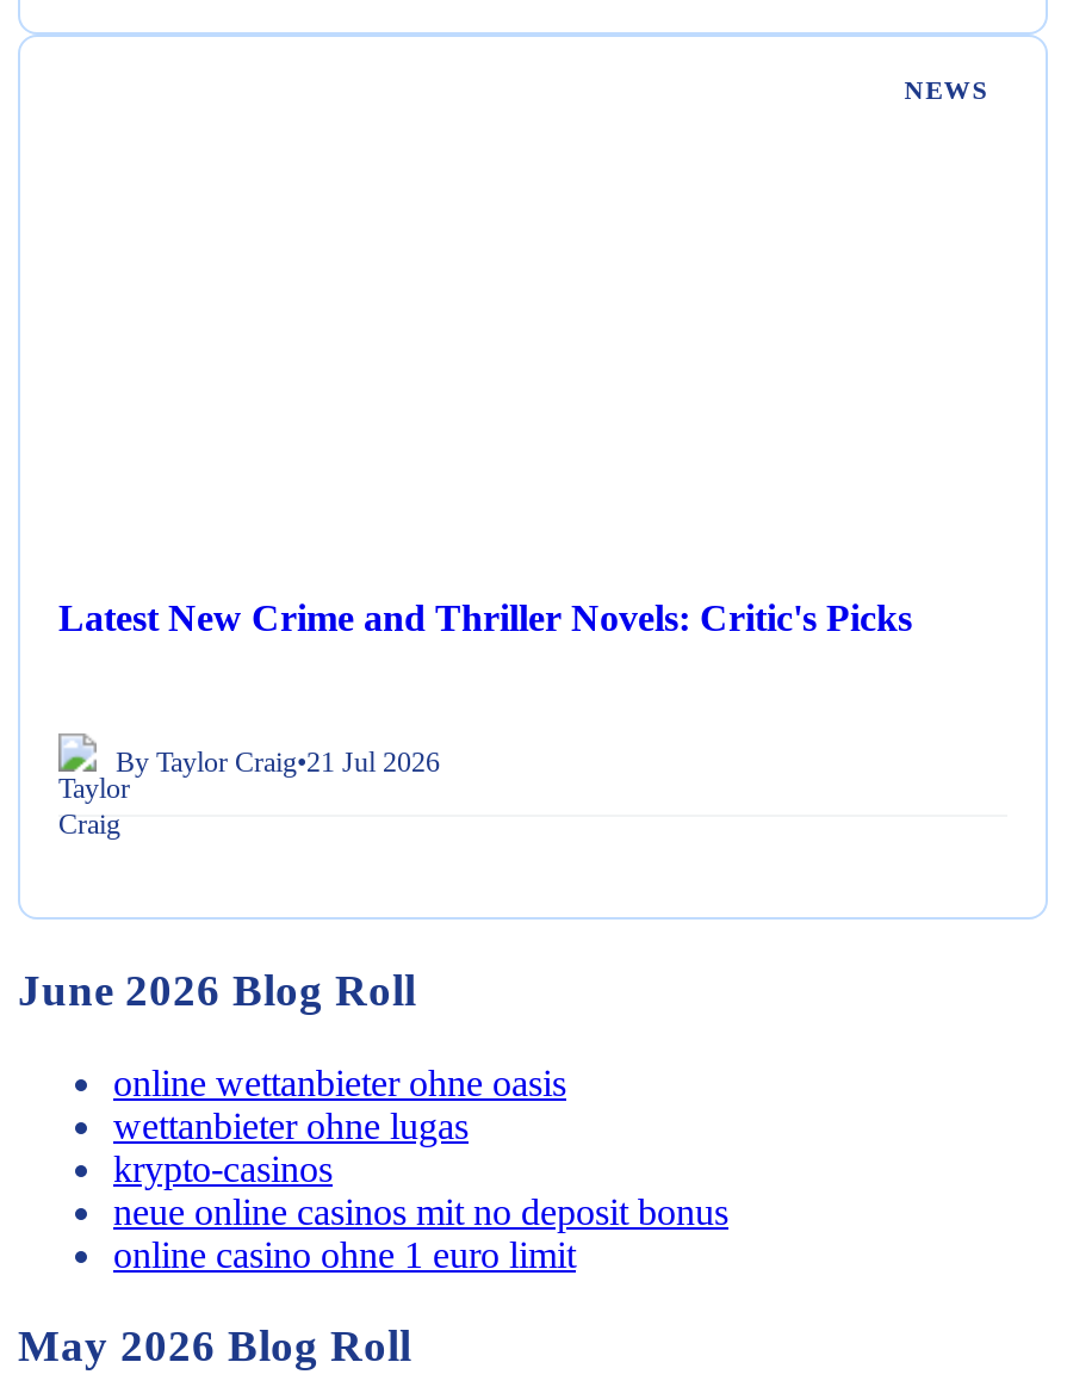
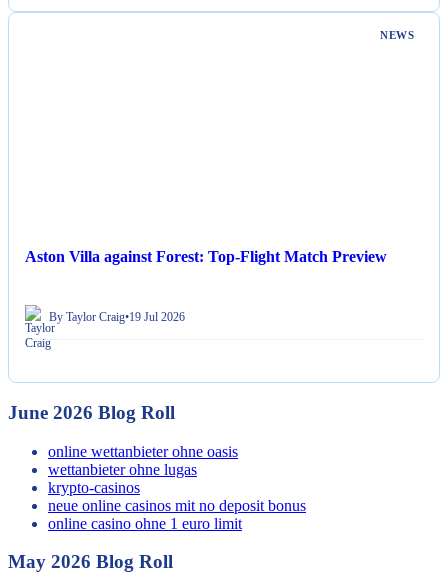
[58,598,912,638] Latest New Crime and Thriller Novels: Critic's Picks -> [25,248,387,265] Aston Villa against Forest: Top-Flight Match Preview
[116,744,440,778] By Taylor Craig•21 Jul 2026 -> [49,310,185,324] By Taylor Craig•19 Jul 2026

